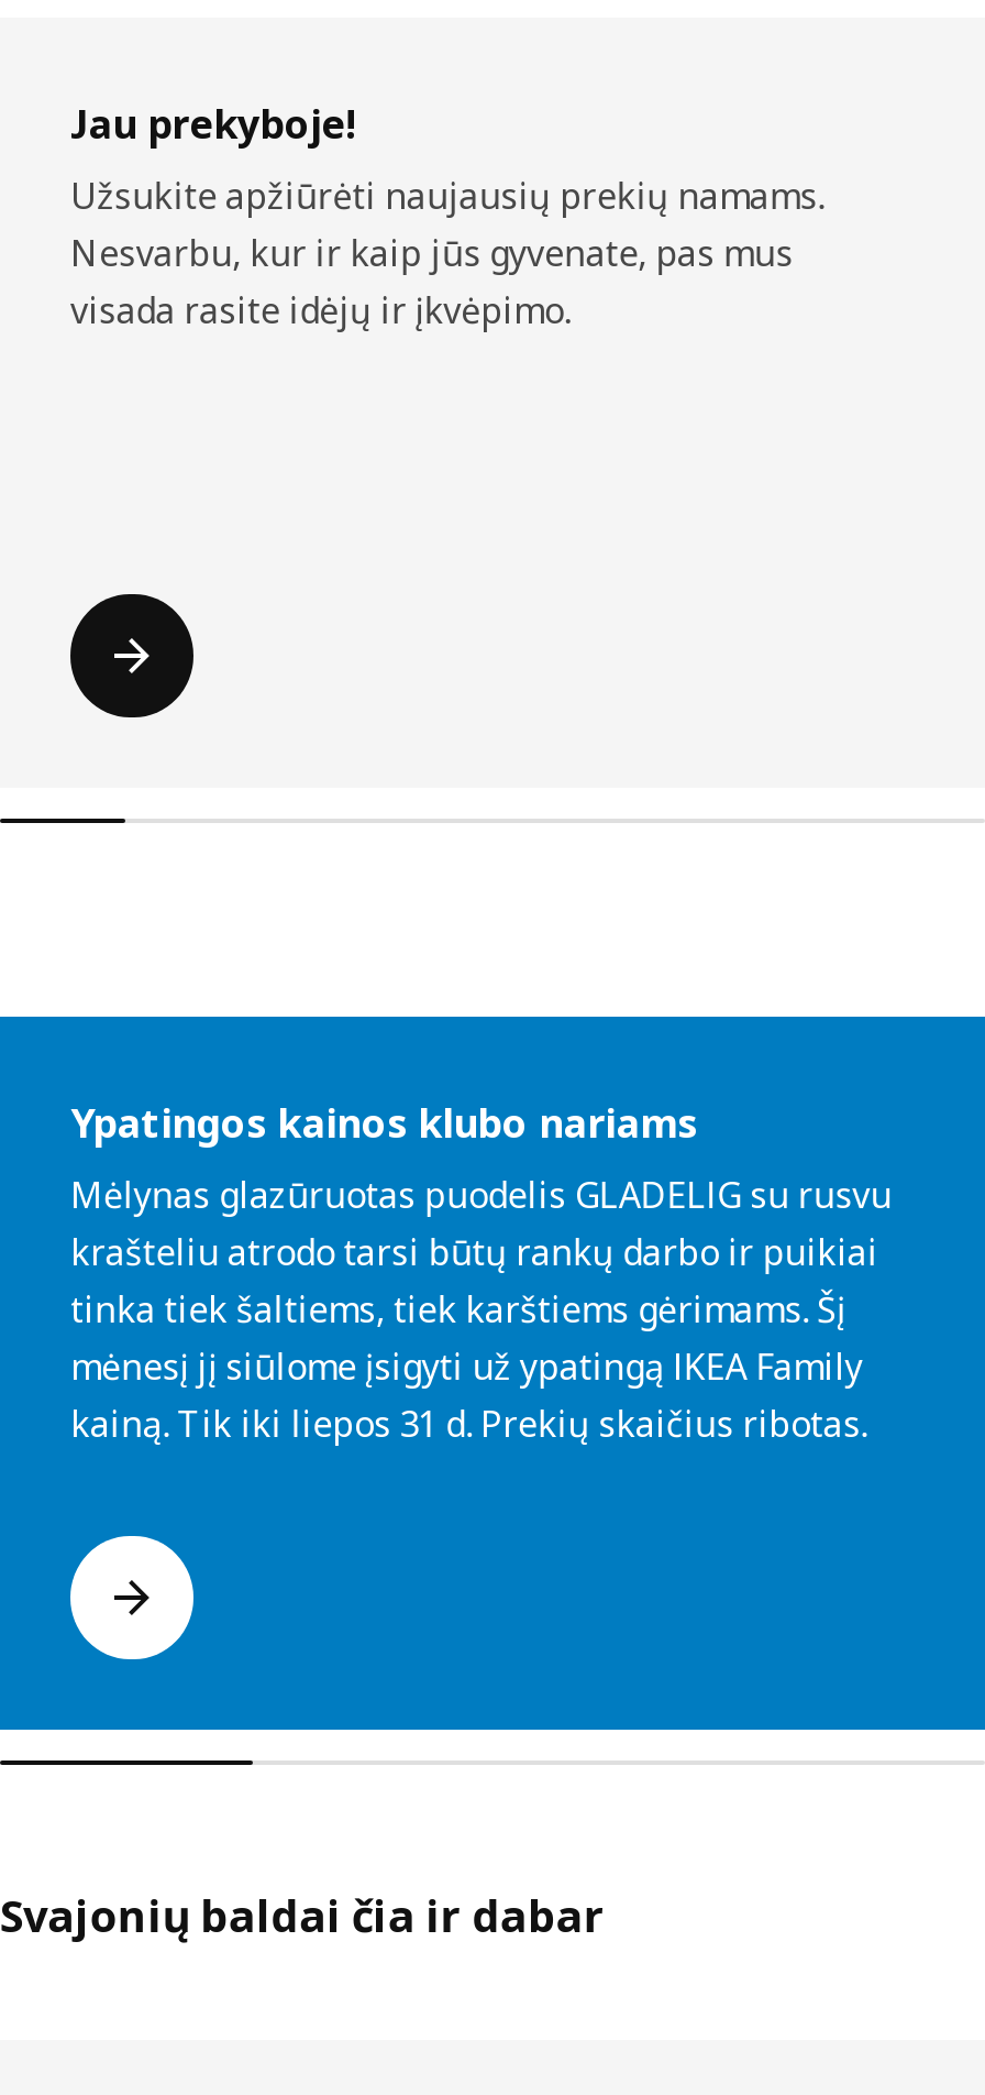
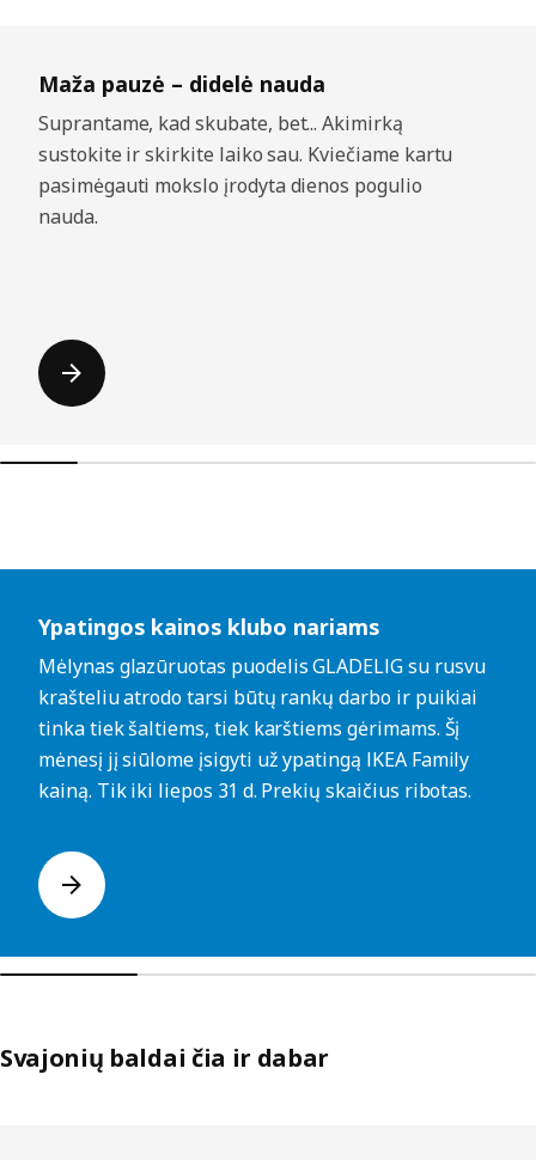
[70,97,824,334] Jau prekyboje! | Užsukite apžiūrėti naujausių prekių namams. | Nesvarbu, kur ir kaip jūs gyvenate, pas mus | visada rasite idėjų ir įkvėpimo. -> [38,69,453,229] Maža pauzė – didelė nauda | Suprantame, kad skubate, bet... Akimirką | sustokite ir skirkite laiko sau. Kviečiame kartu | pasimėgauti mokslo įrodyta dienos pogulio | nauda.

